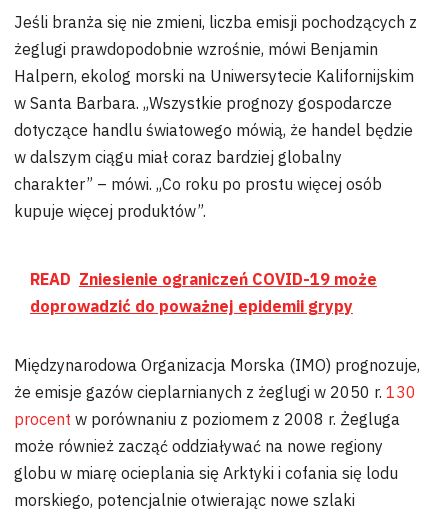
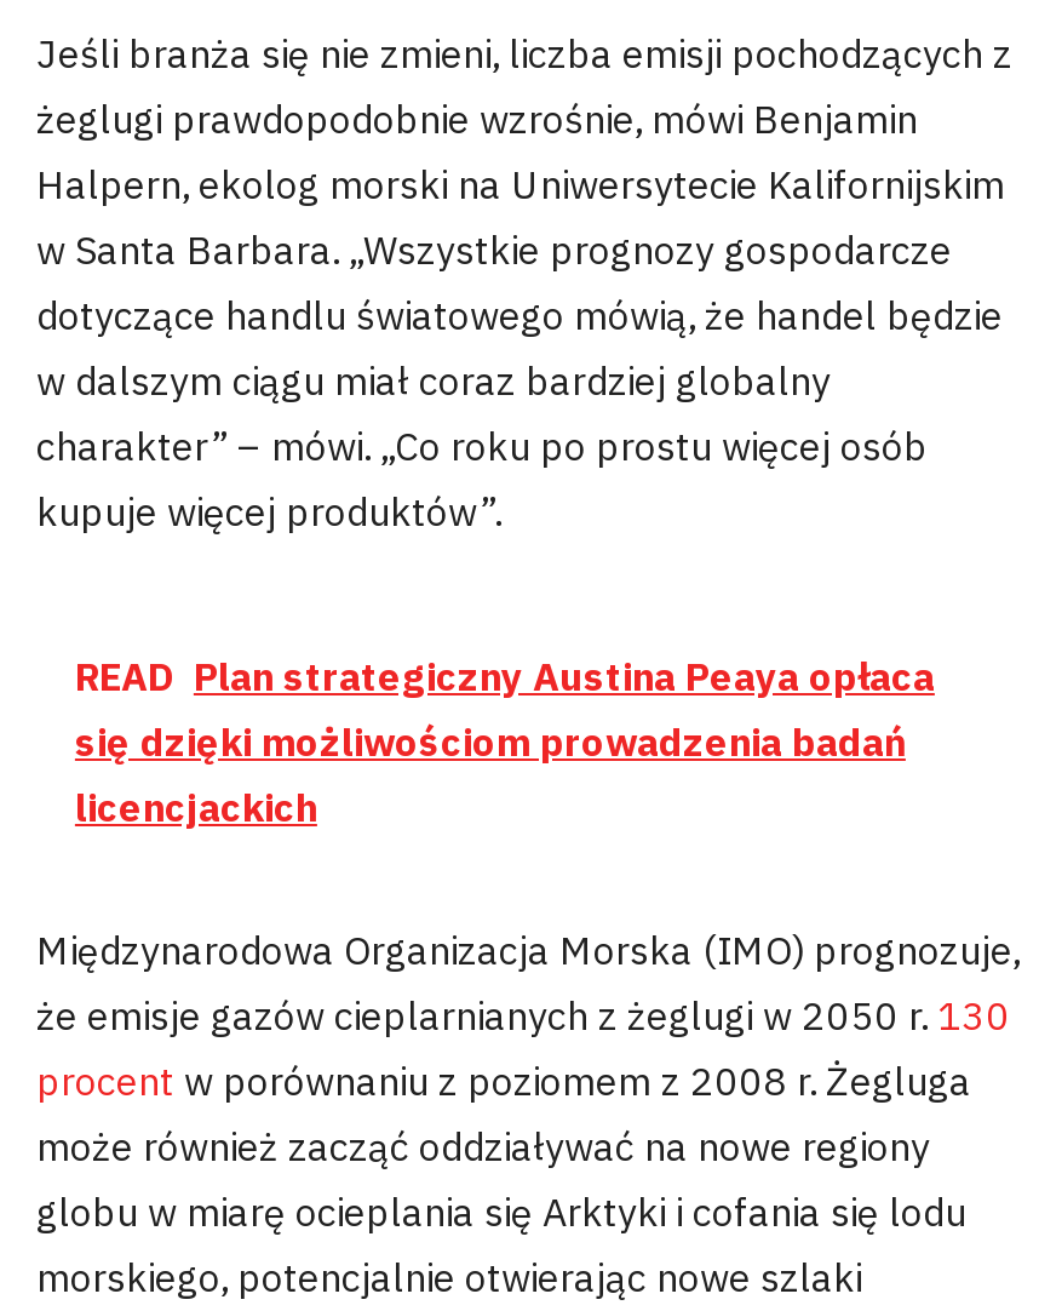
[30,269,377,316] READ Zniesienie ograniczeń COVID-19 może | doprowadzić do poważnej epidemii grypy -> [75,652,935,831] READ Plan strategiczny Austina Peaya opłaca | się dzięki możliwościom prowadzenia badań | licencjackich

